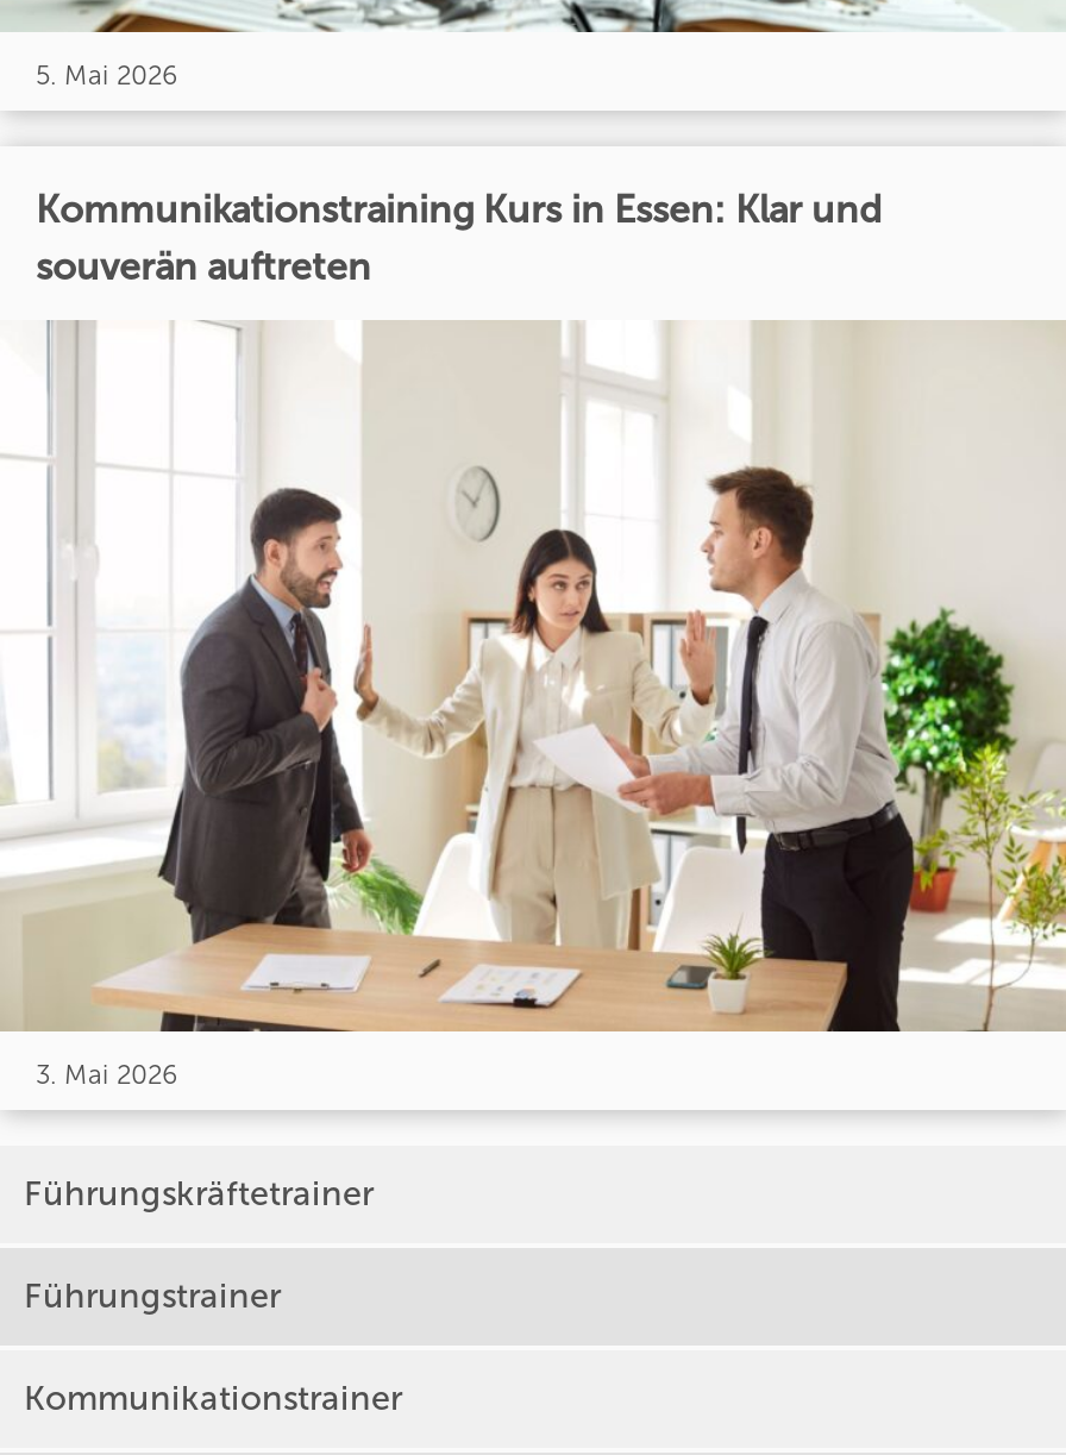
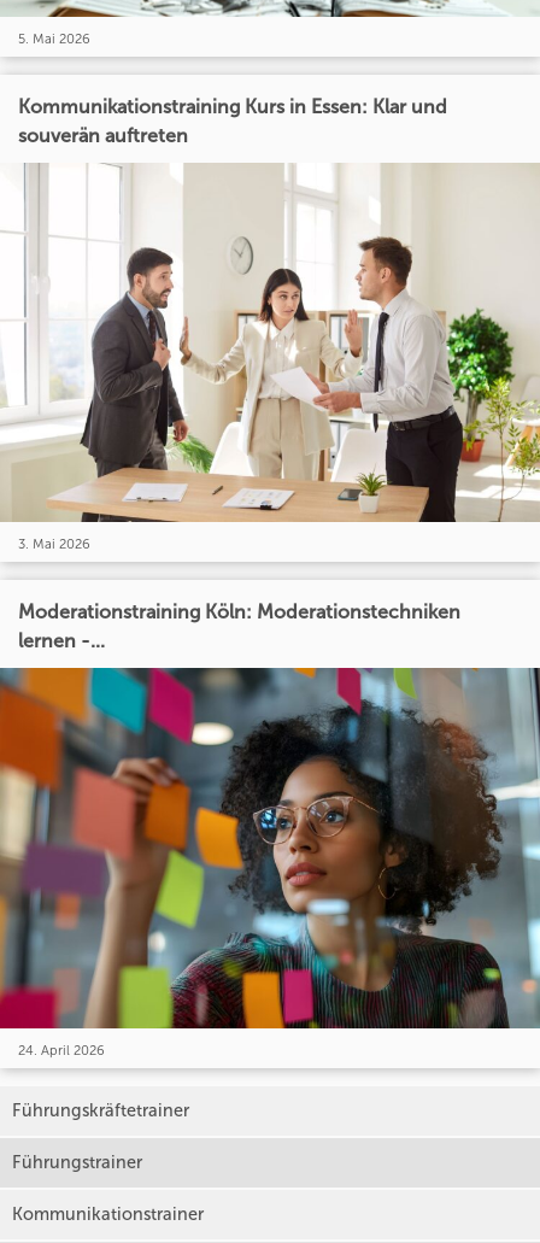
none -> [4,667,536,1059] [image] | 24. April 2026
none -> [18,601,460,653] Moderationstraining Köln: Moderationstechniken | lernen -...

